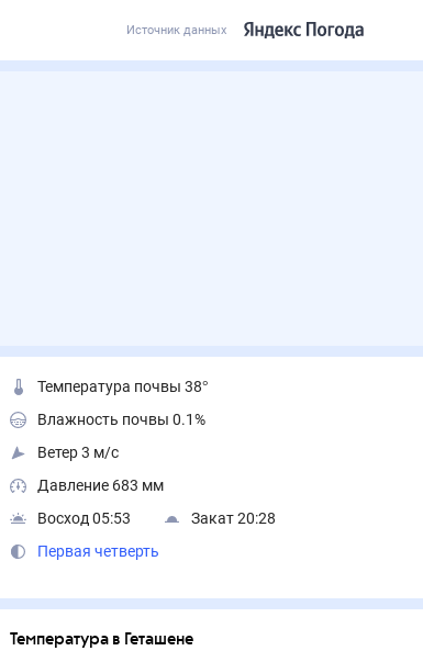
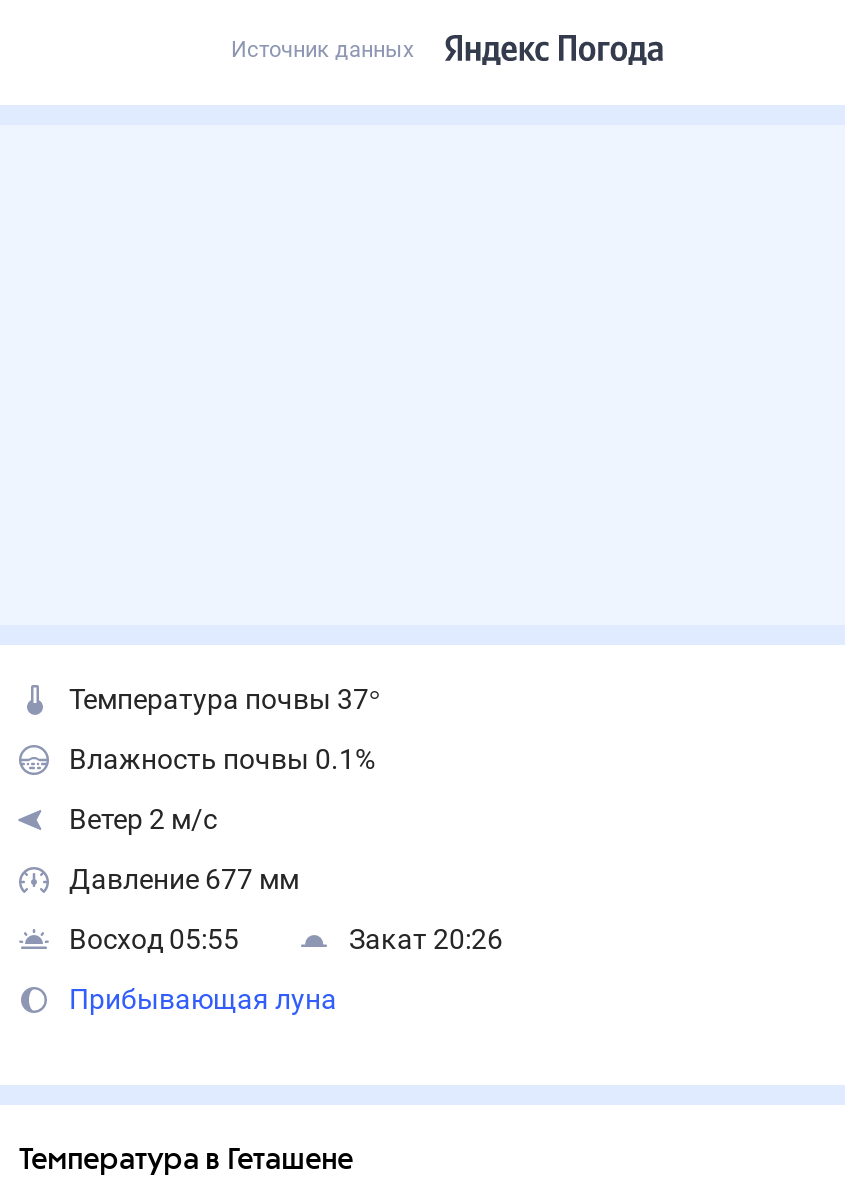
[37,378,209,395] Температура почвы 38° -> [69,683,381,715] Температура почвы 37°
[37,444,119,461] Ветер 3 м/с -> [69,803,217,835] Ветер 2 м/с
[37,476,164,494] Давление 683 мм -> [69,863,299,895] Давление 677 мм
[37,509,276,527] Восход 05:53 | Закат 20:28 -> [69,923,503,955] Восход 05:55 | Закат 20:26
[37,542,159,560] Первая четверть -> [69,983,337,1015] Прибывающая луна

